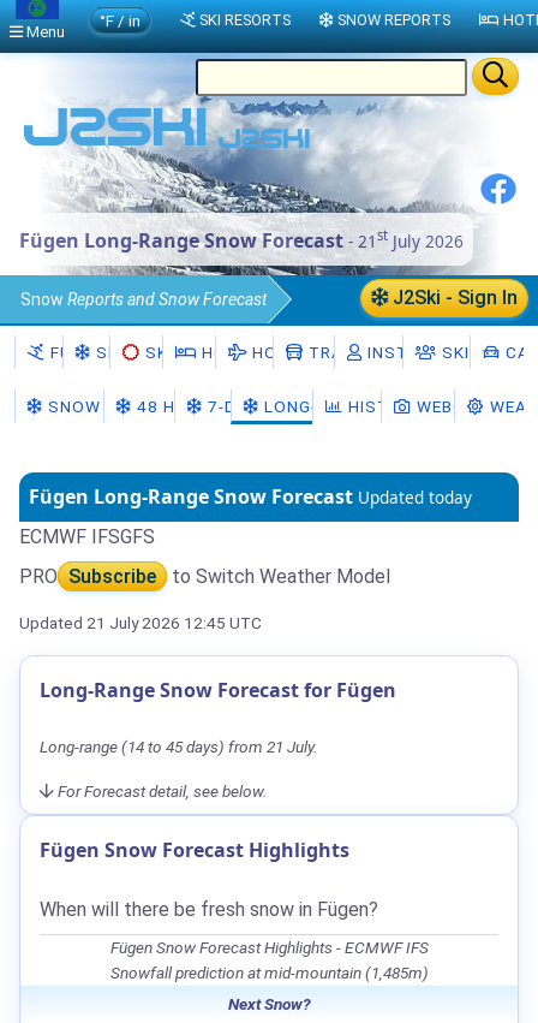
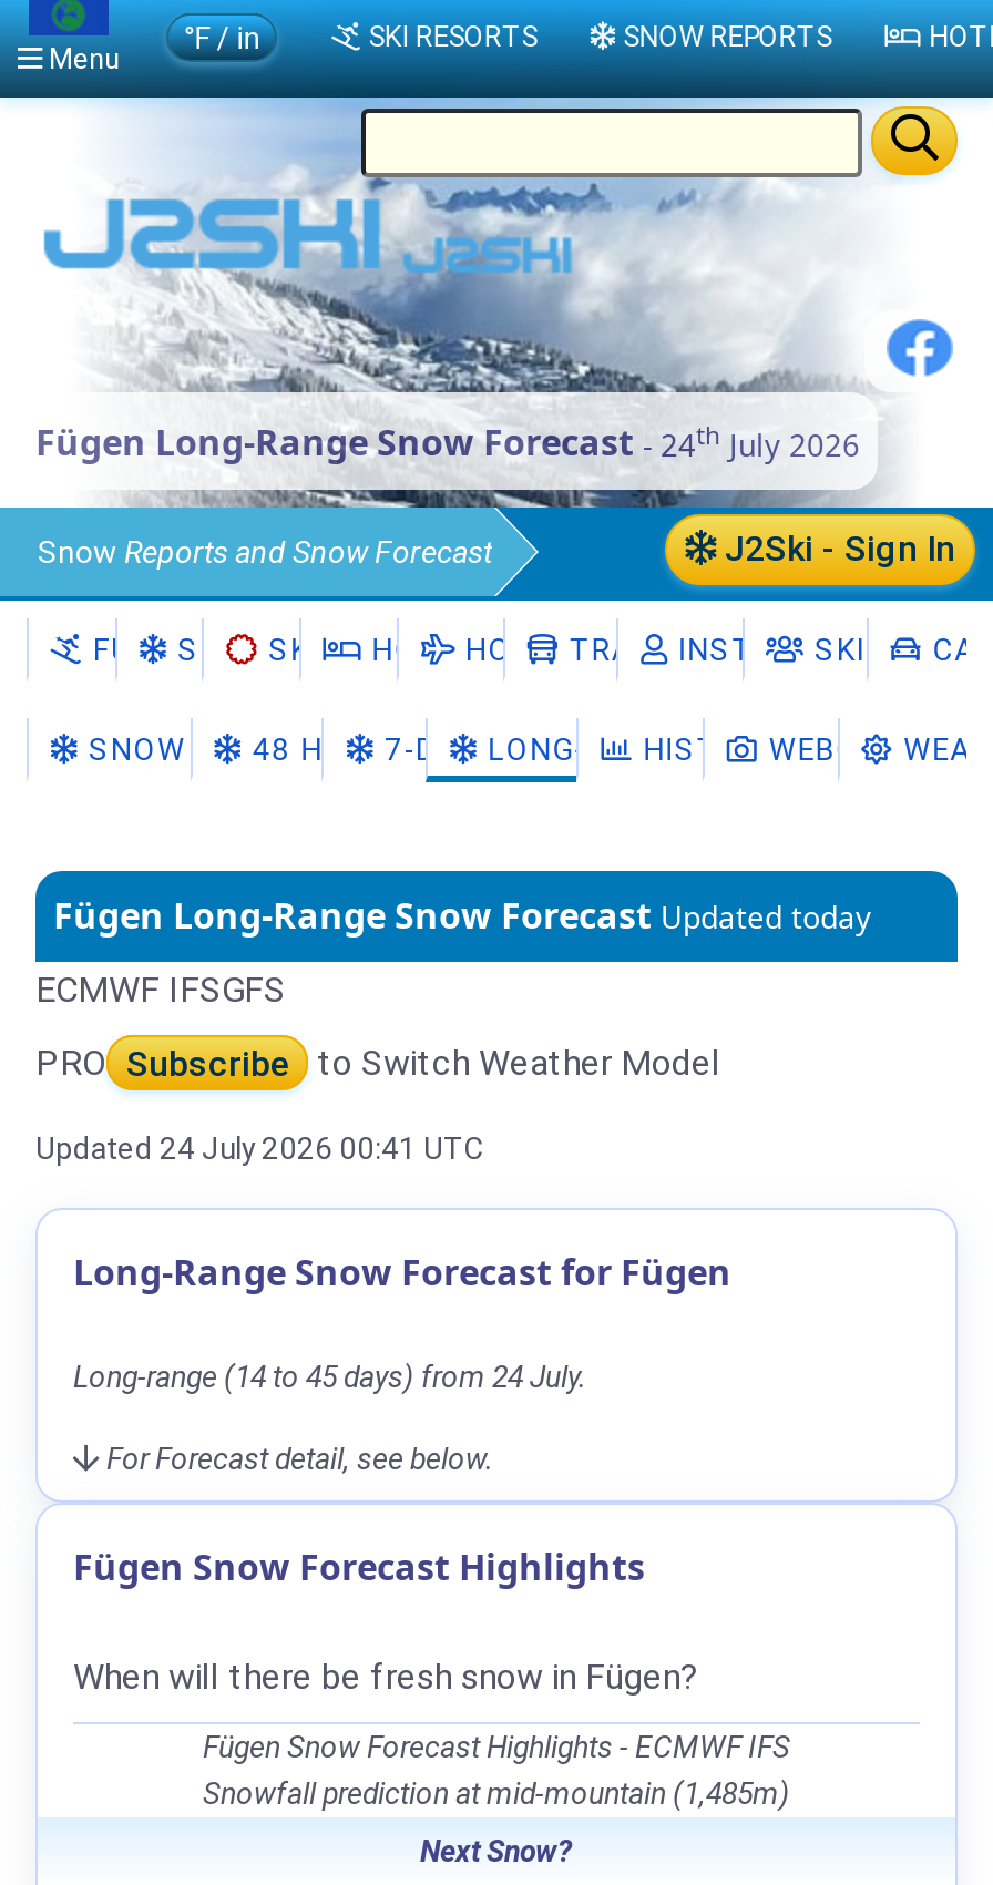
[19,226,464,254] Fügen Long-Range Snow Forecast - 21st July 2026 -> [35,418,860,467] Fügen Long-Range Snow Forecast - 24th July 2026
[19,613,262,632] Updated 21 July 2026 12:45 UTC -> [35,1130,483,1166] Updated 24 July 2026 00:41 UTC
[40,737,317,756] Long-range (14 to 45 days) from 21 July. -> [73,1358,585,1394] Long-range (14 to 45 days) from 24 July.

